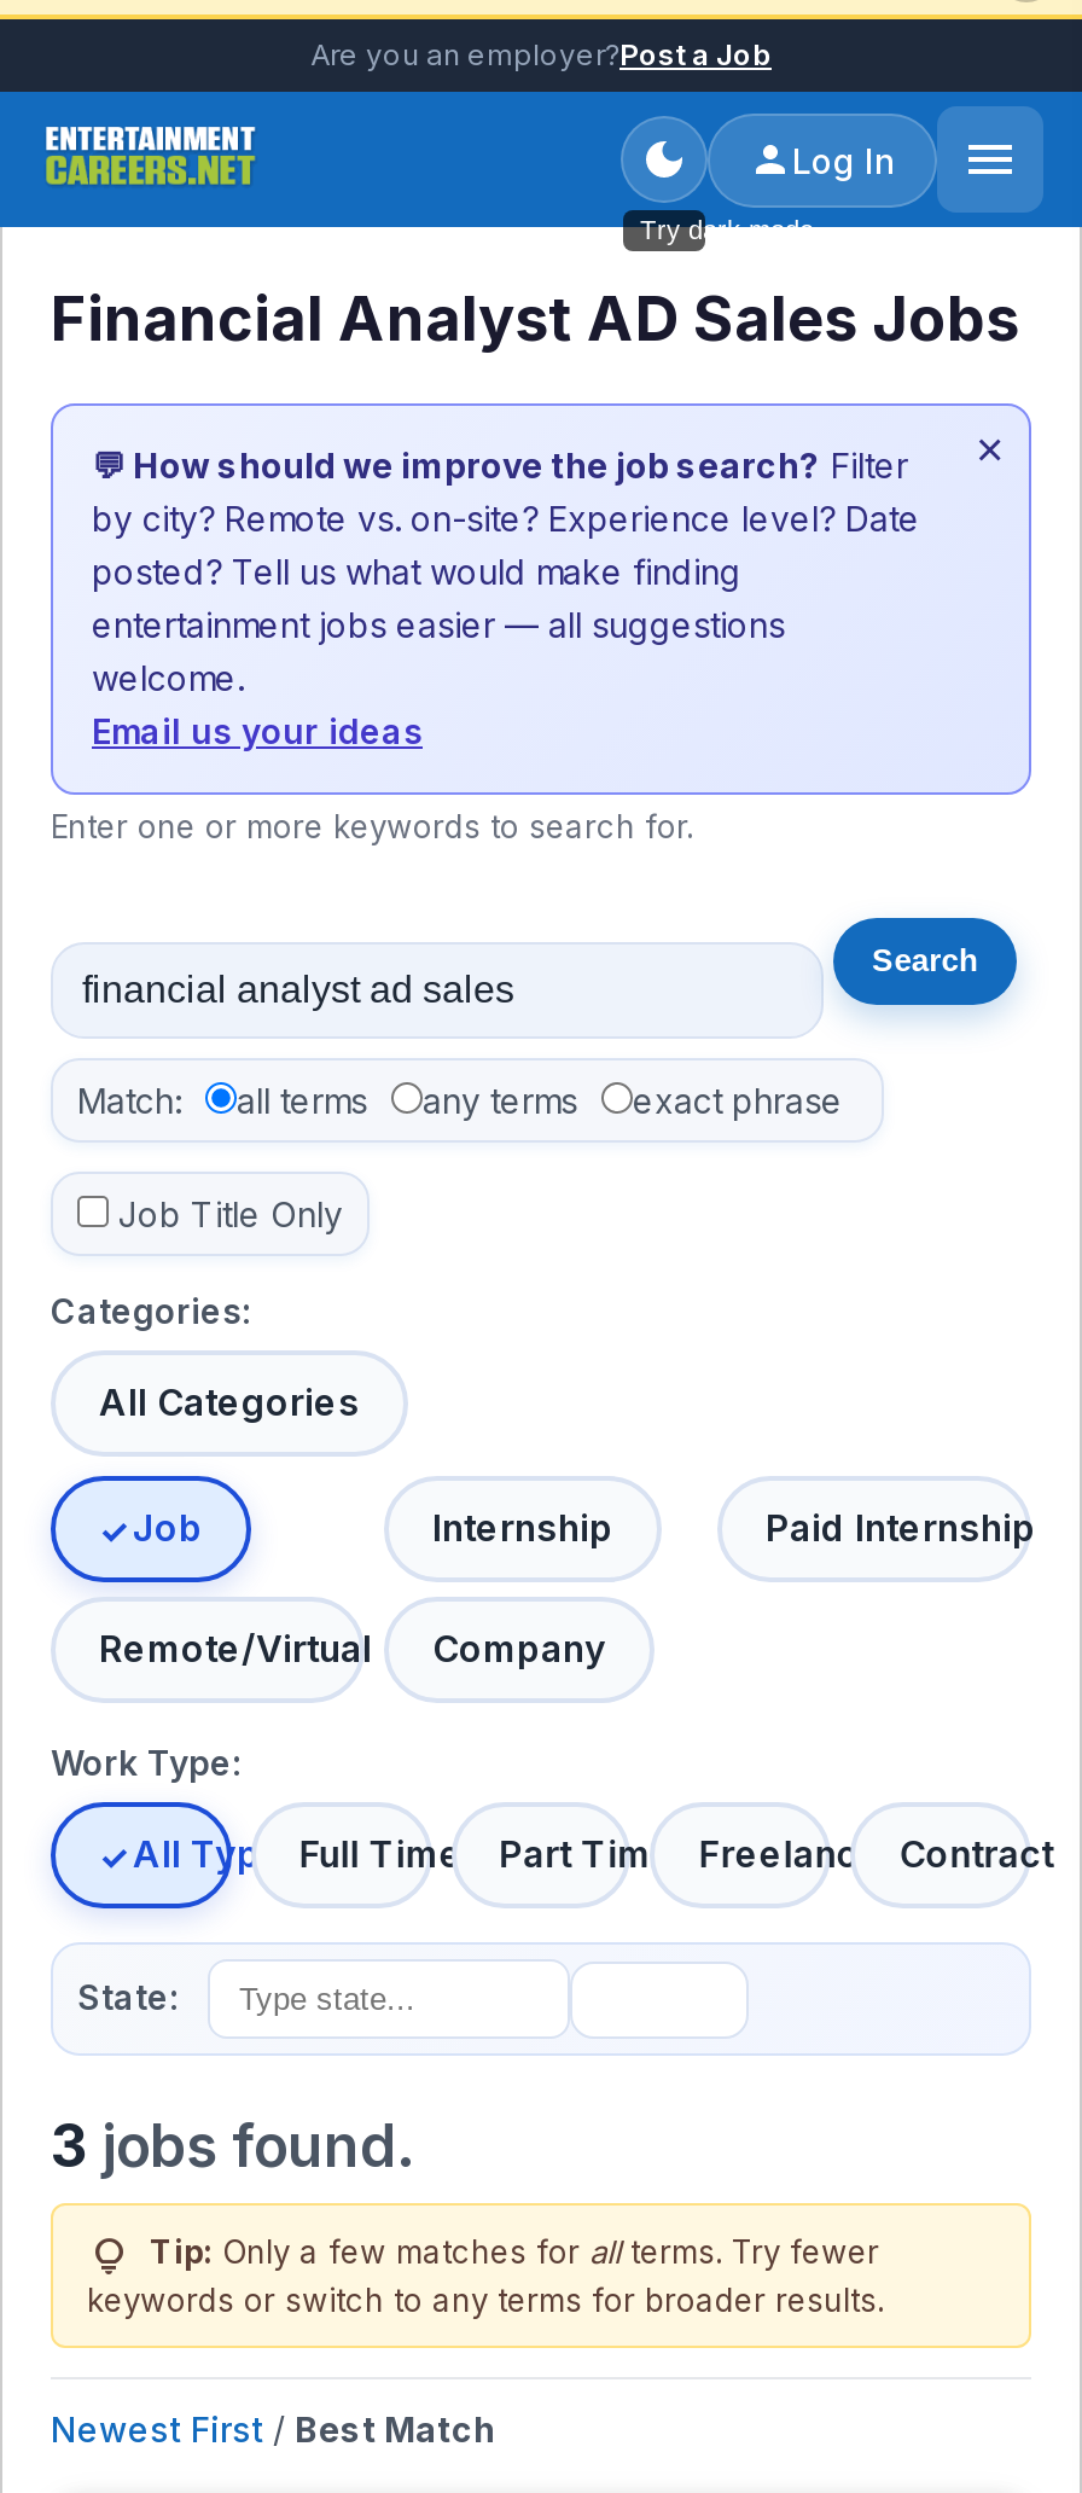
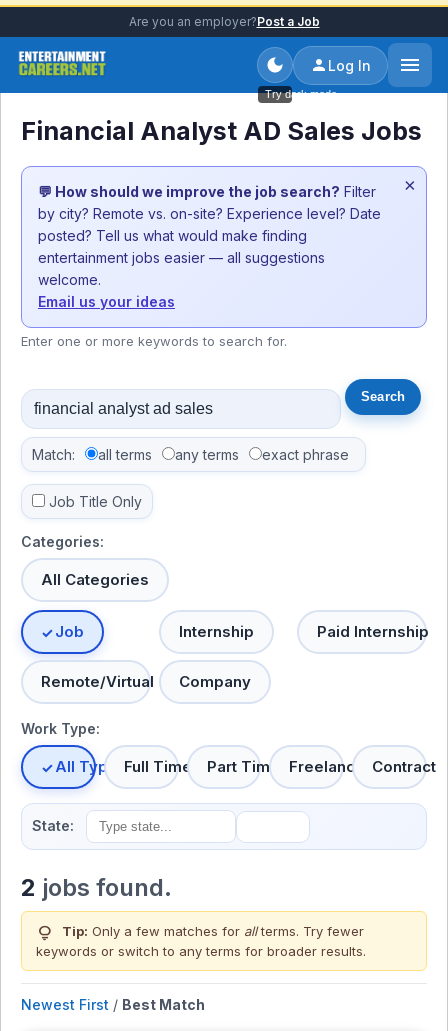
[51,2112,415,2182] 3 jobs found. -> [21,873,172,902] 2 jobs found.

